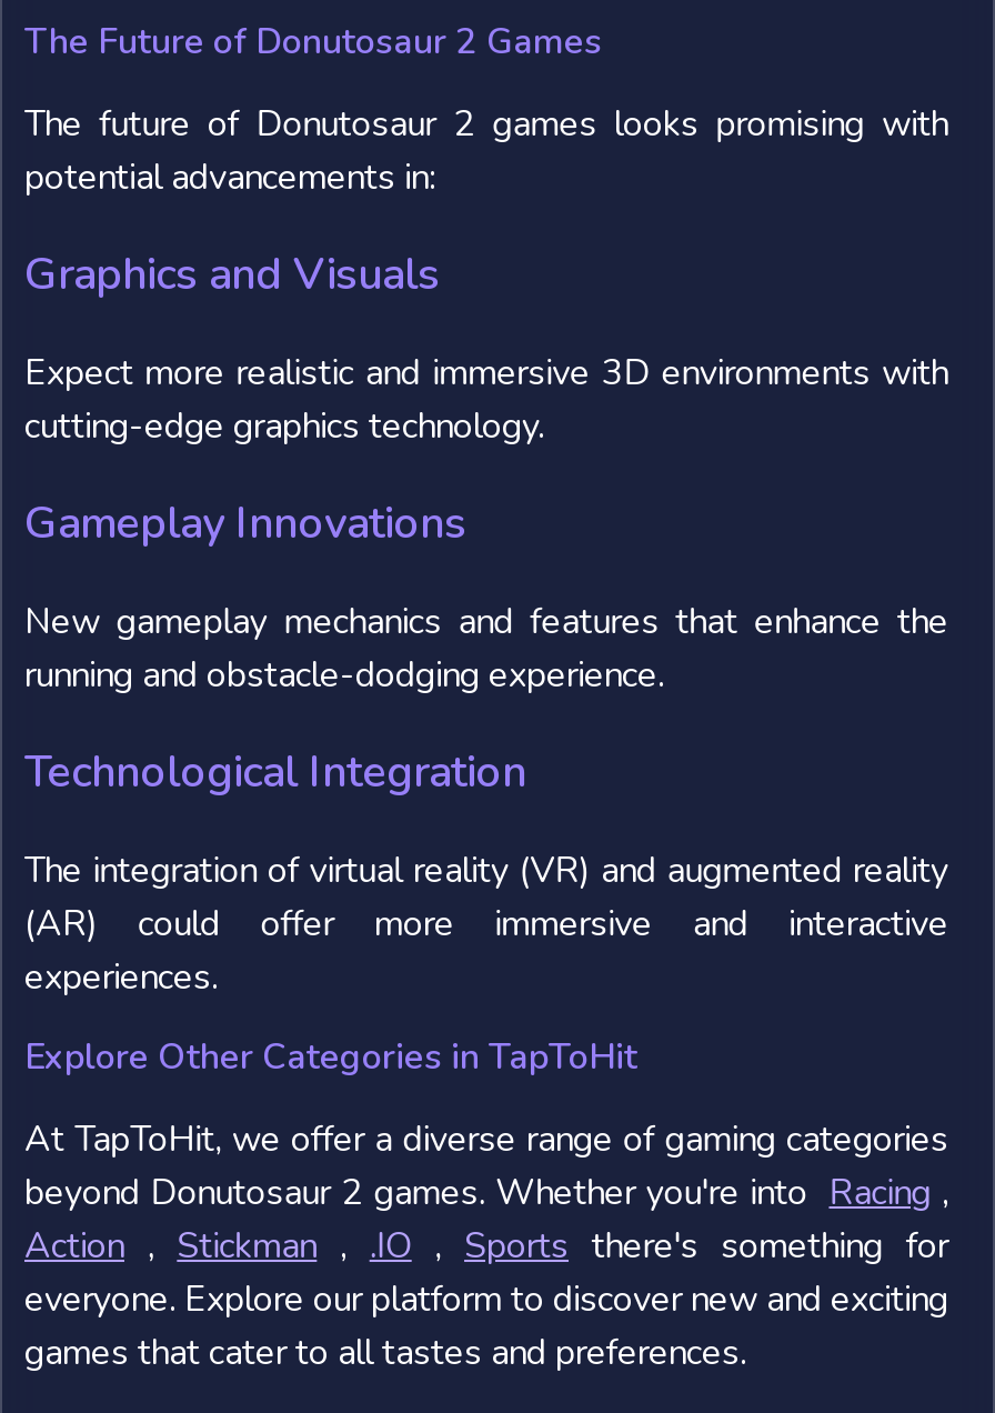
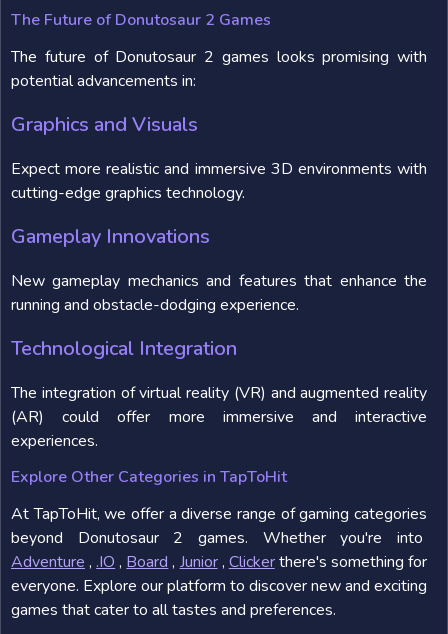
[24,1169,948,1271] beyond Donutosaur 2 games. Whether you're into Racing, | Action, Stickman,.IO, Sports there's something for -> [11,527,427,573] beyond Donutosaur 2 games. Whether you're into | Adventure,.IO, Board, Junior, Clicker there's something for

